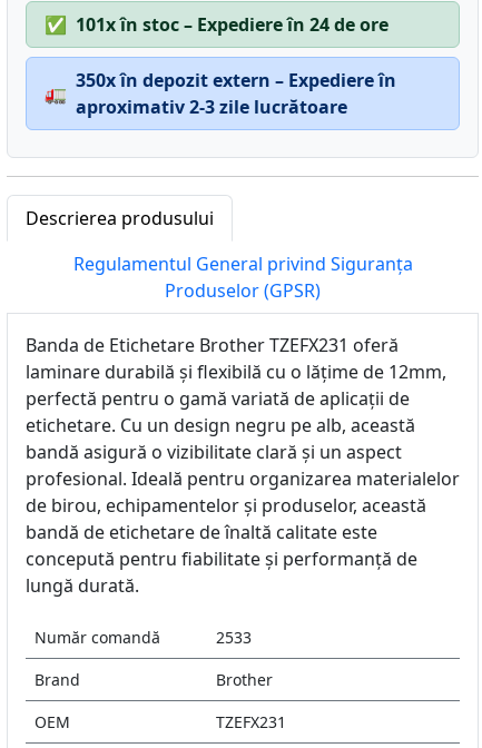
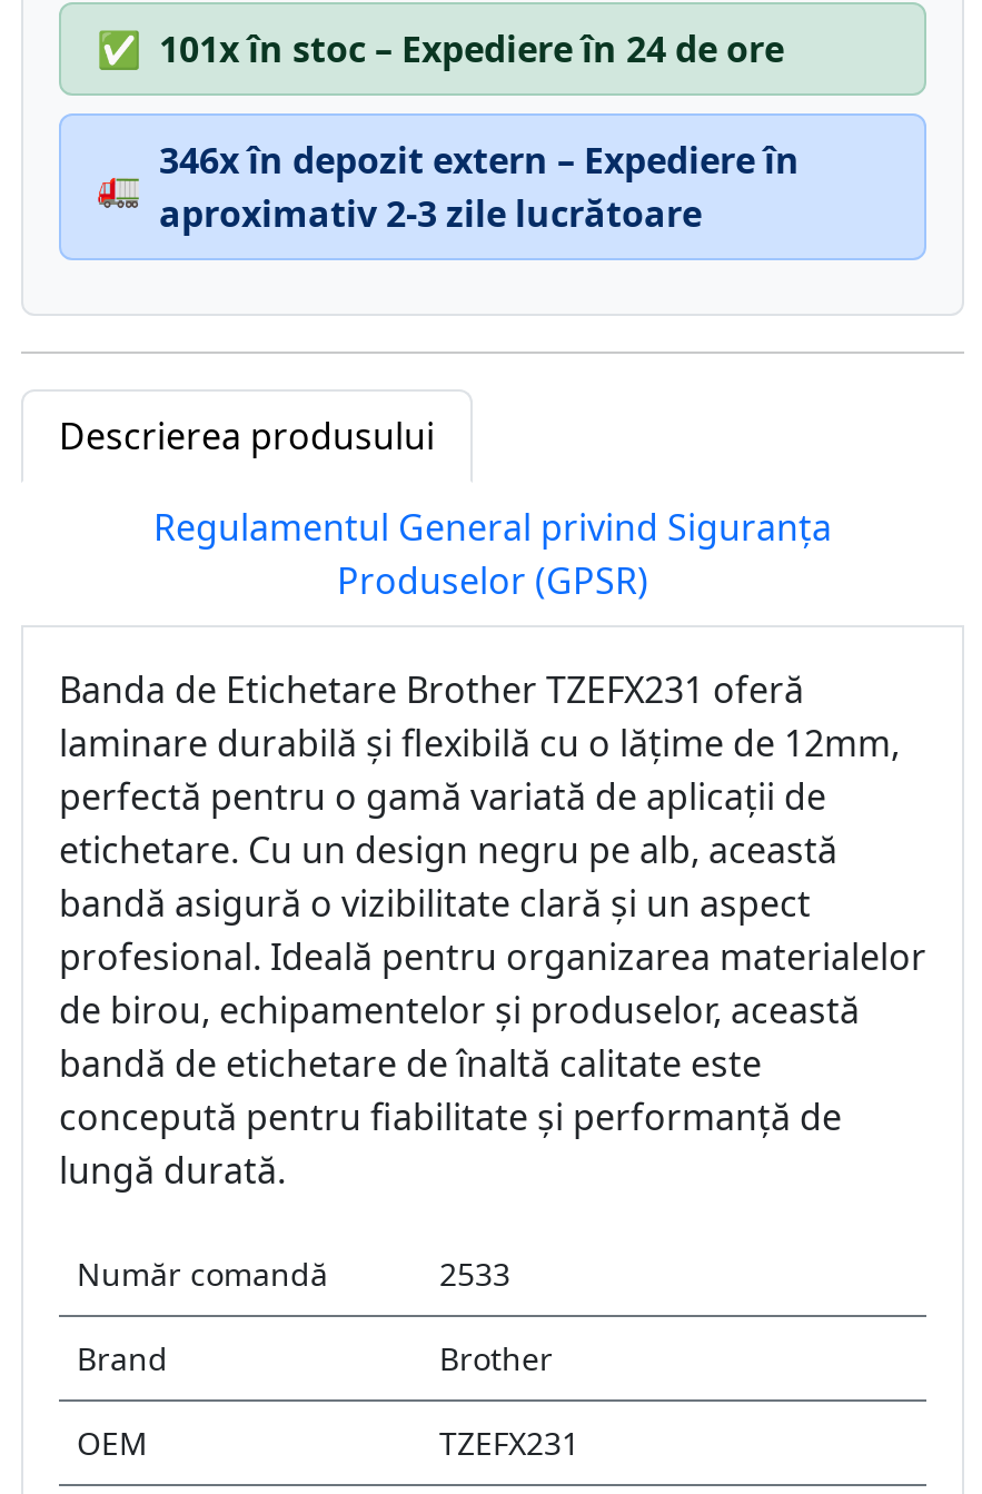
[76,68,396,92] 350x în depozit extern – Expediere în -> [159,136,800,185] 346x în depozit extern – Expediere în

